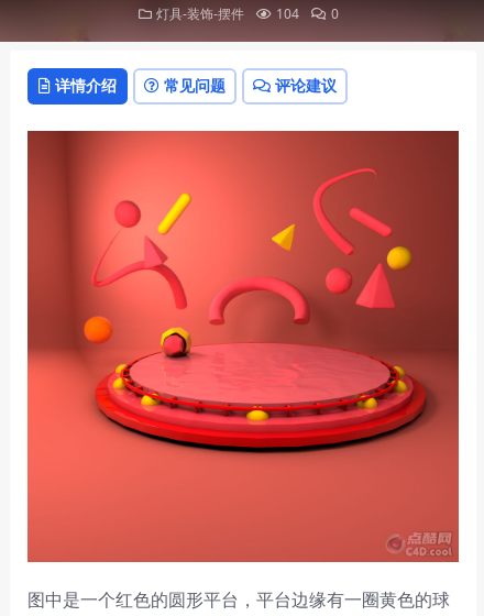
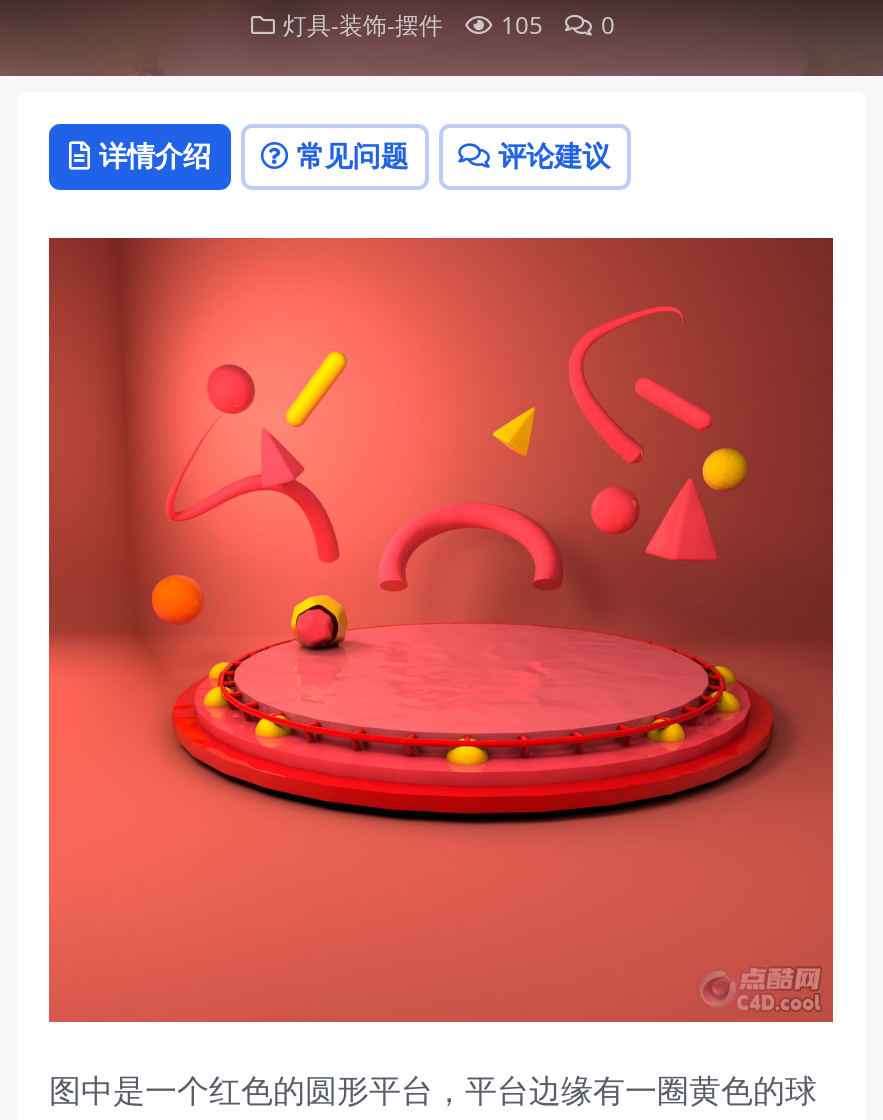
[156,4,339,23] 灯具-装饰-摆件 104 0 -> [283,8,615,42] 灯具-装饰-摆件 105 0

